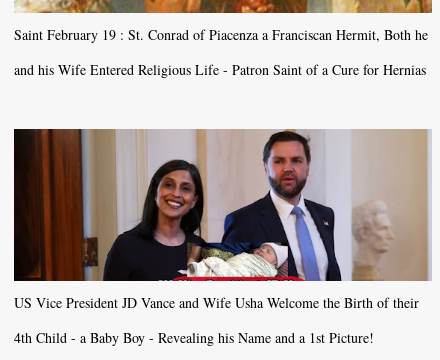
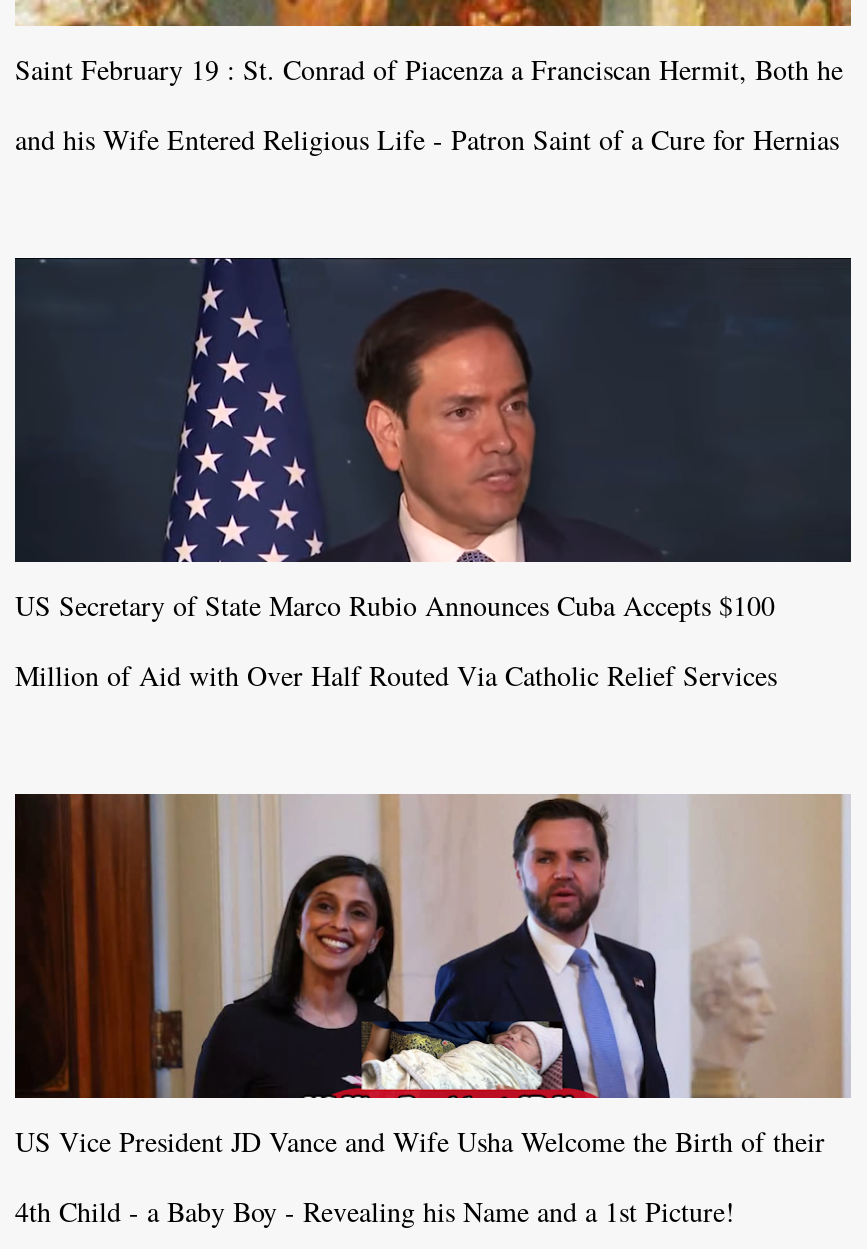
none -> [15,256,853,694] [image] | US Secretary of State Marco Rubio Announces Cuba Accepts $100 | Million of Aid with Over Half Routed Via Catholic Relief Services

